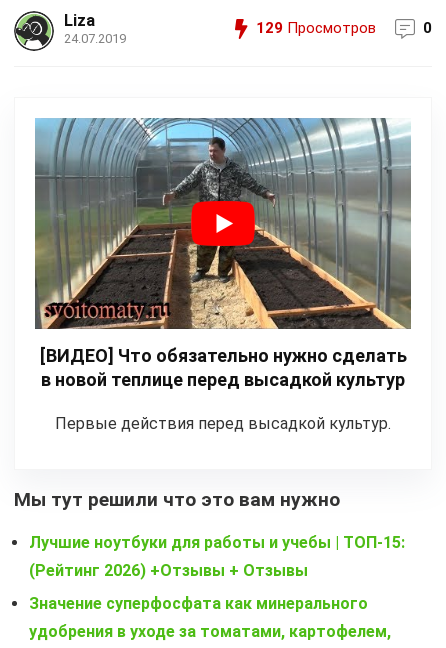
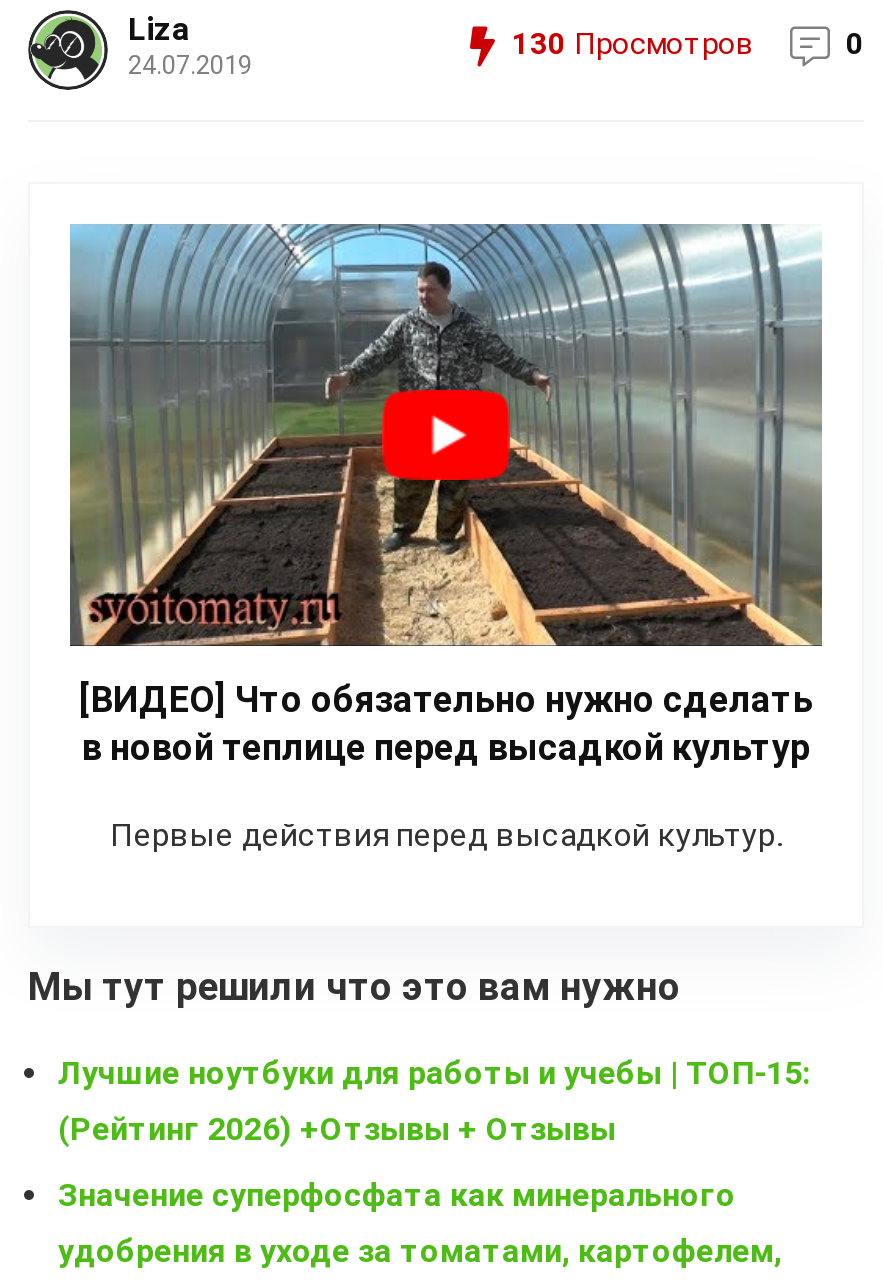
[256,19,376,37] 129 Просмотров -> [512,26,752,62] 130 Просмотров

